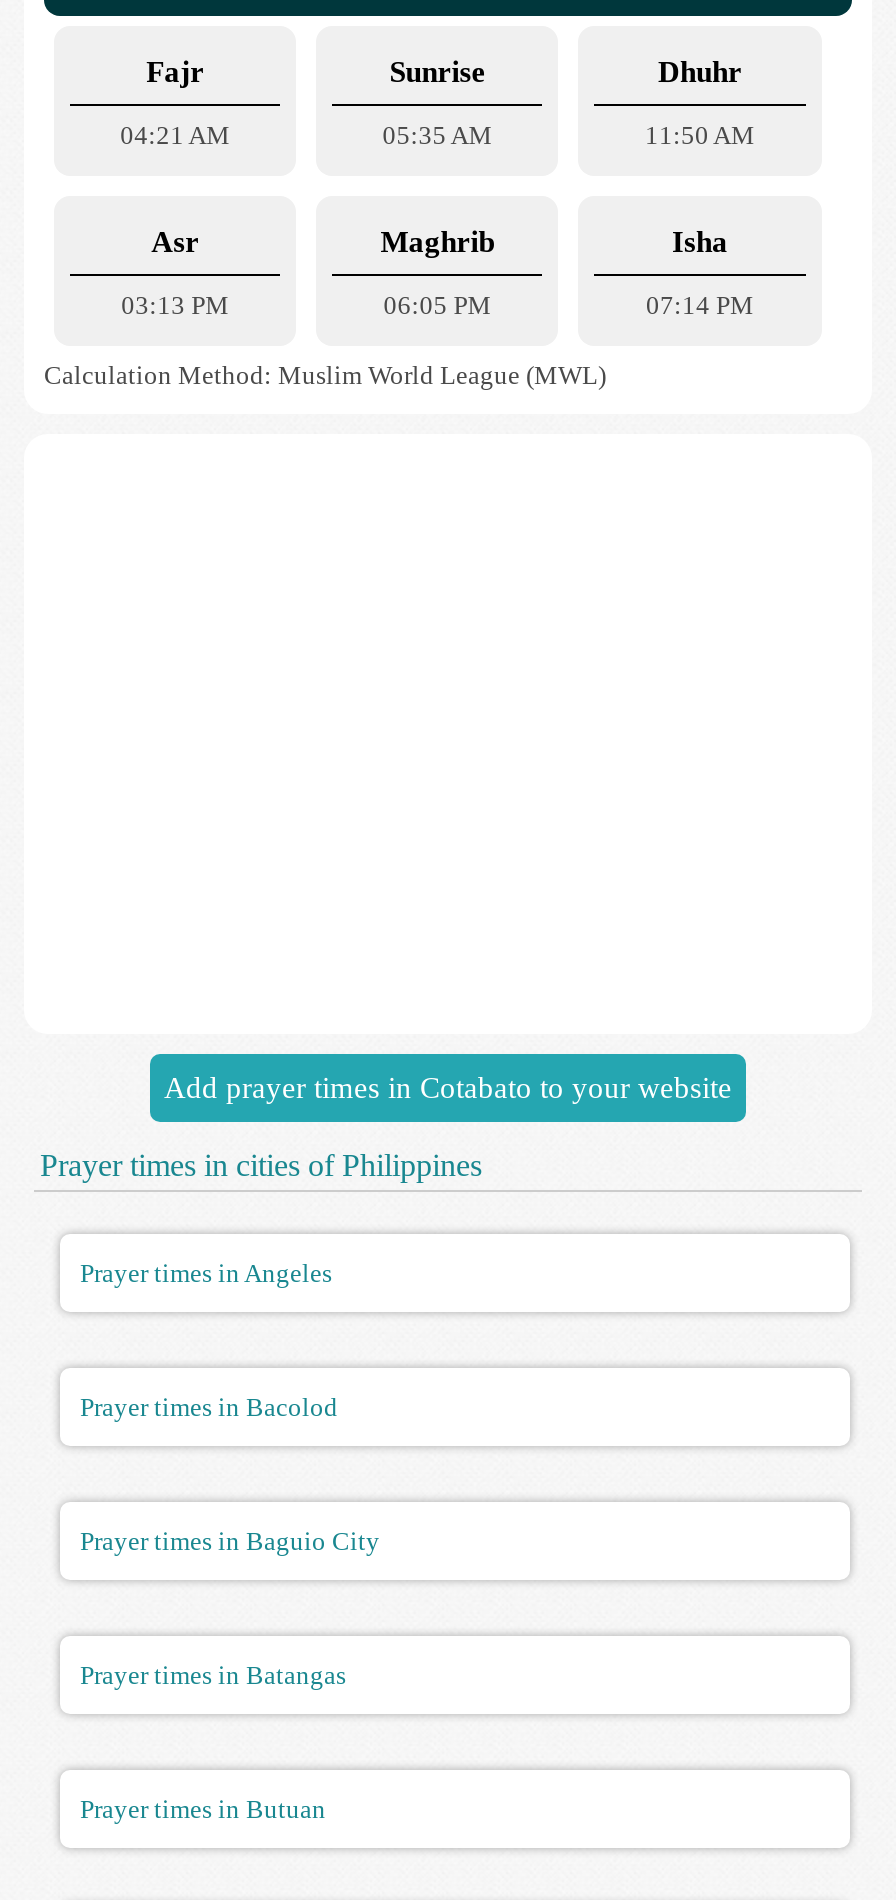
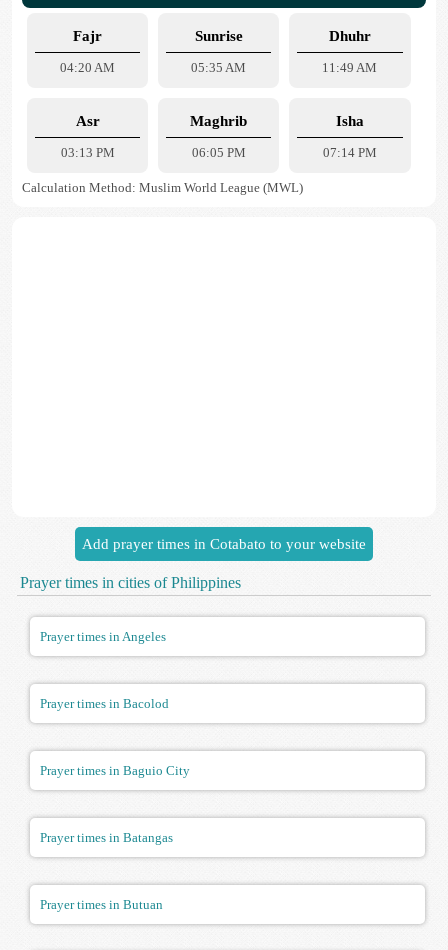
[120,120,230,150] 04:21 AM -> [60,60,115,75] 04:20 AM
[645,120,755,150] 11:50 AM -> [322,60,377,75] 11:49 AM

